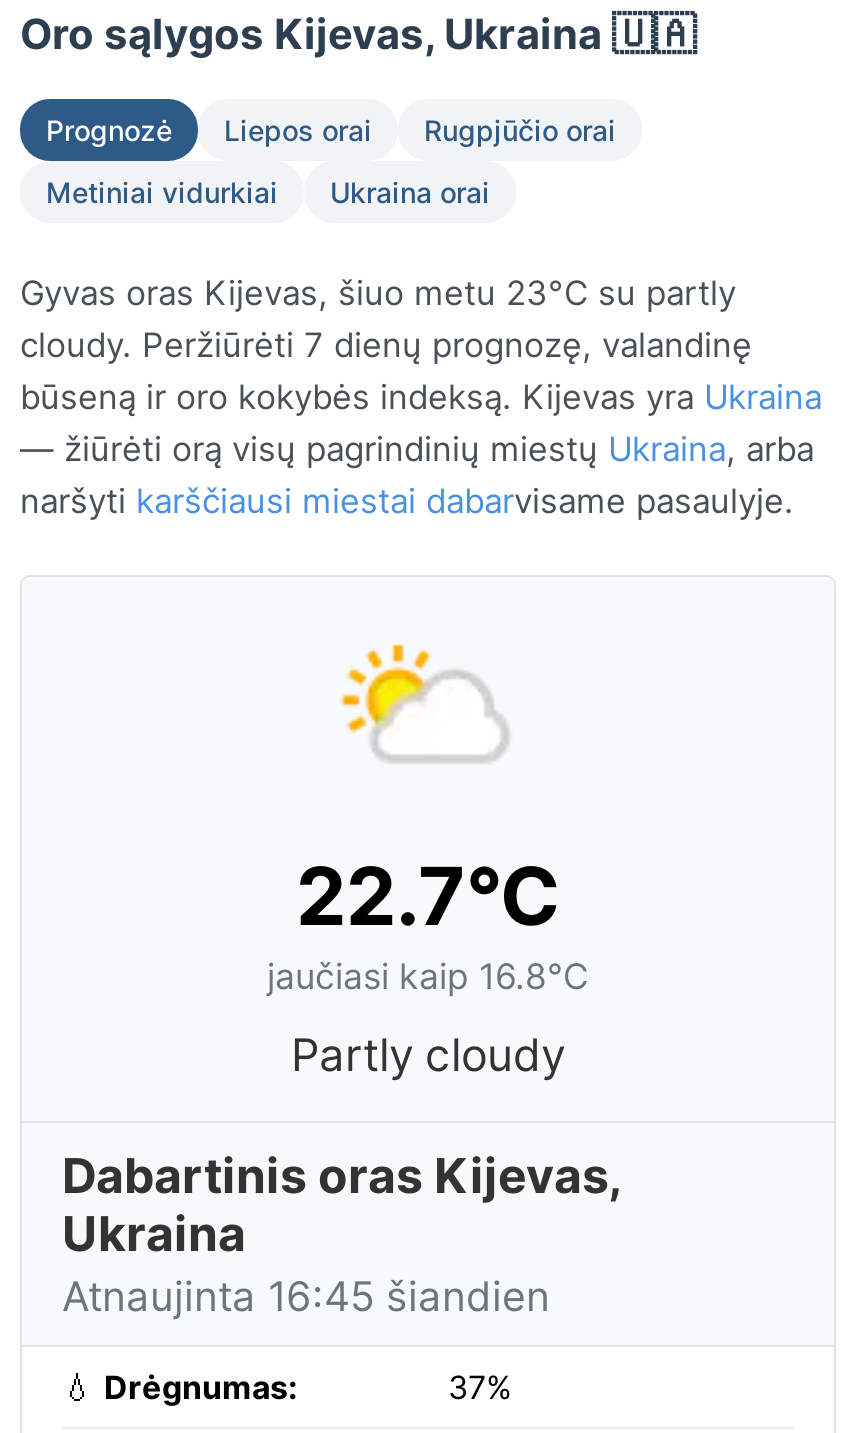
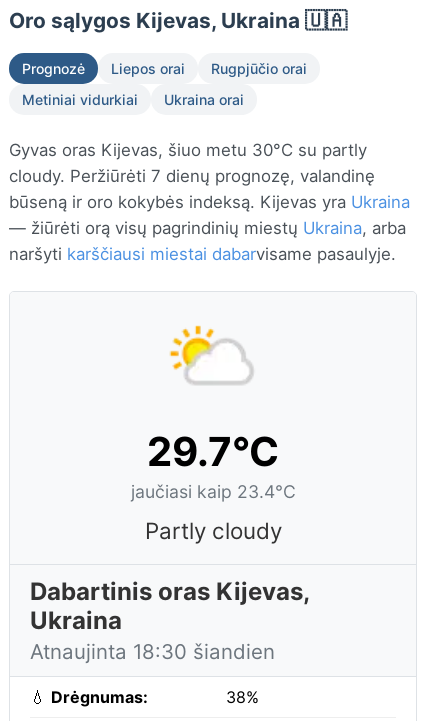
[20,273,736,313] Gyvas oras Kijevas, šiuo metu 23°C su partly -> [9,140,367,160] Gyvas oras Kijevas, šiuo metu 30°C su partly
[267,847,589,997] 22.7°C | jaučiasi kaip 16.8°C -> [130,427,295,502] 29.7°C | jaučiasi kaip 23.4°C
[62,1271,550,1321] Atnaujinta 16:45 šiandien -> [30,639,275,664] Atnaujinta 18:30 šiandien
[448,1367,512,1407] 37% -> [226,687,259,707] 38%

